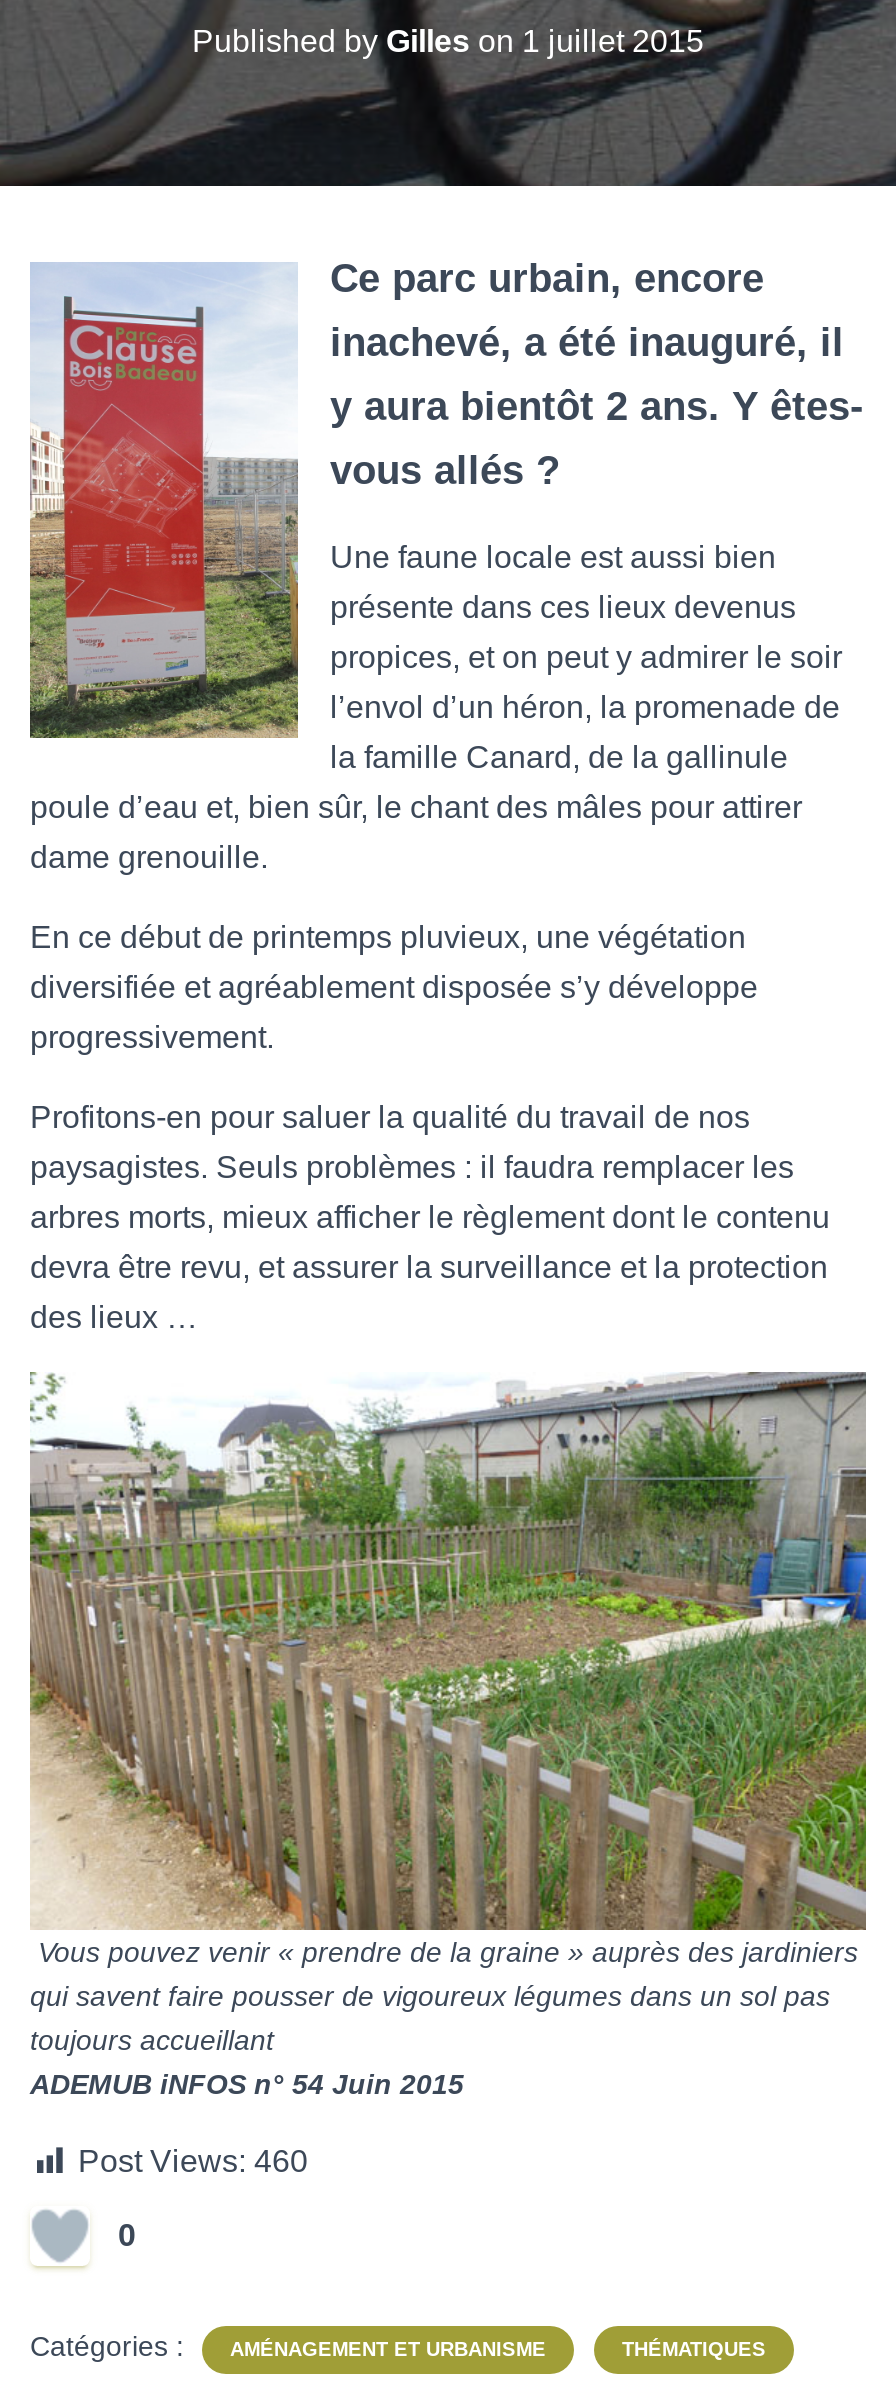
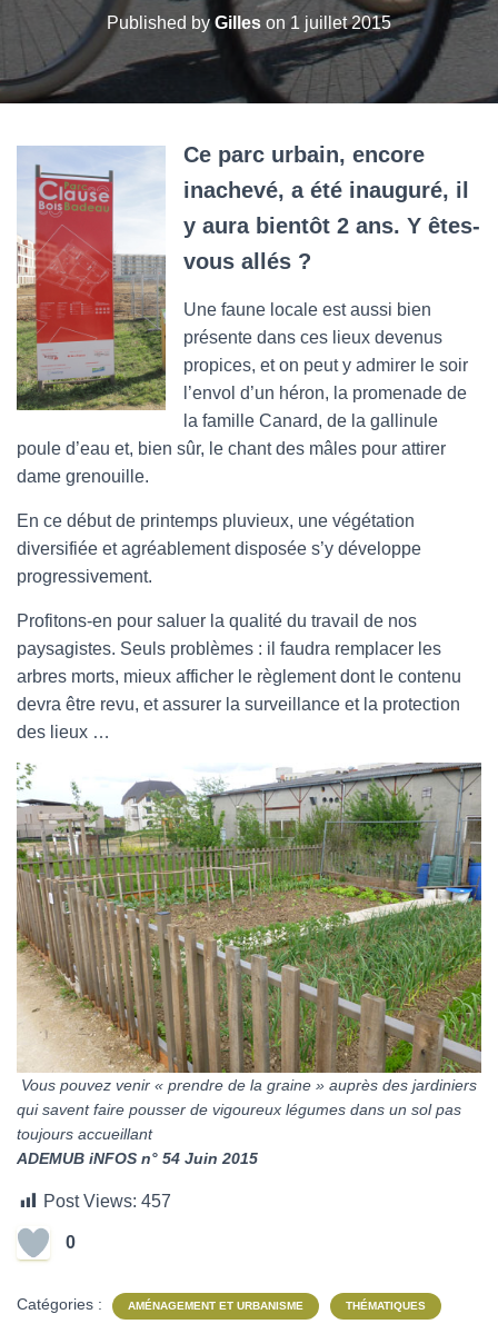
[78,2144,308,2178] Post Views: 460 -> [43,1192,171,1211] Post Views: 457

